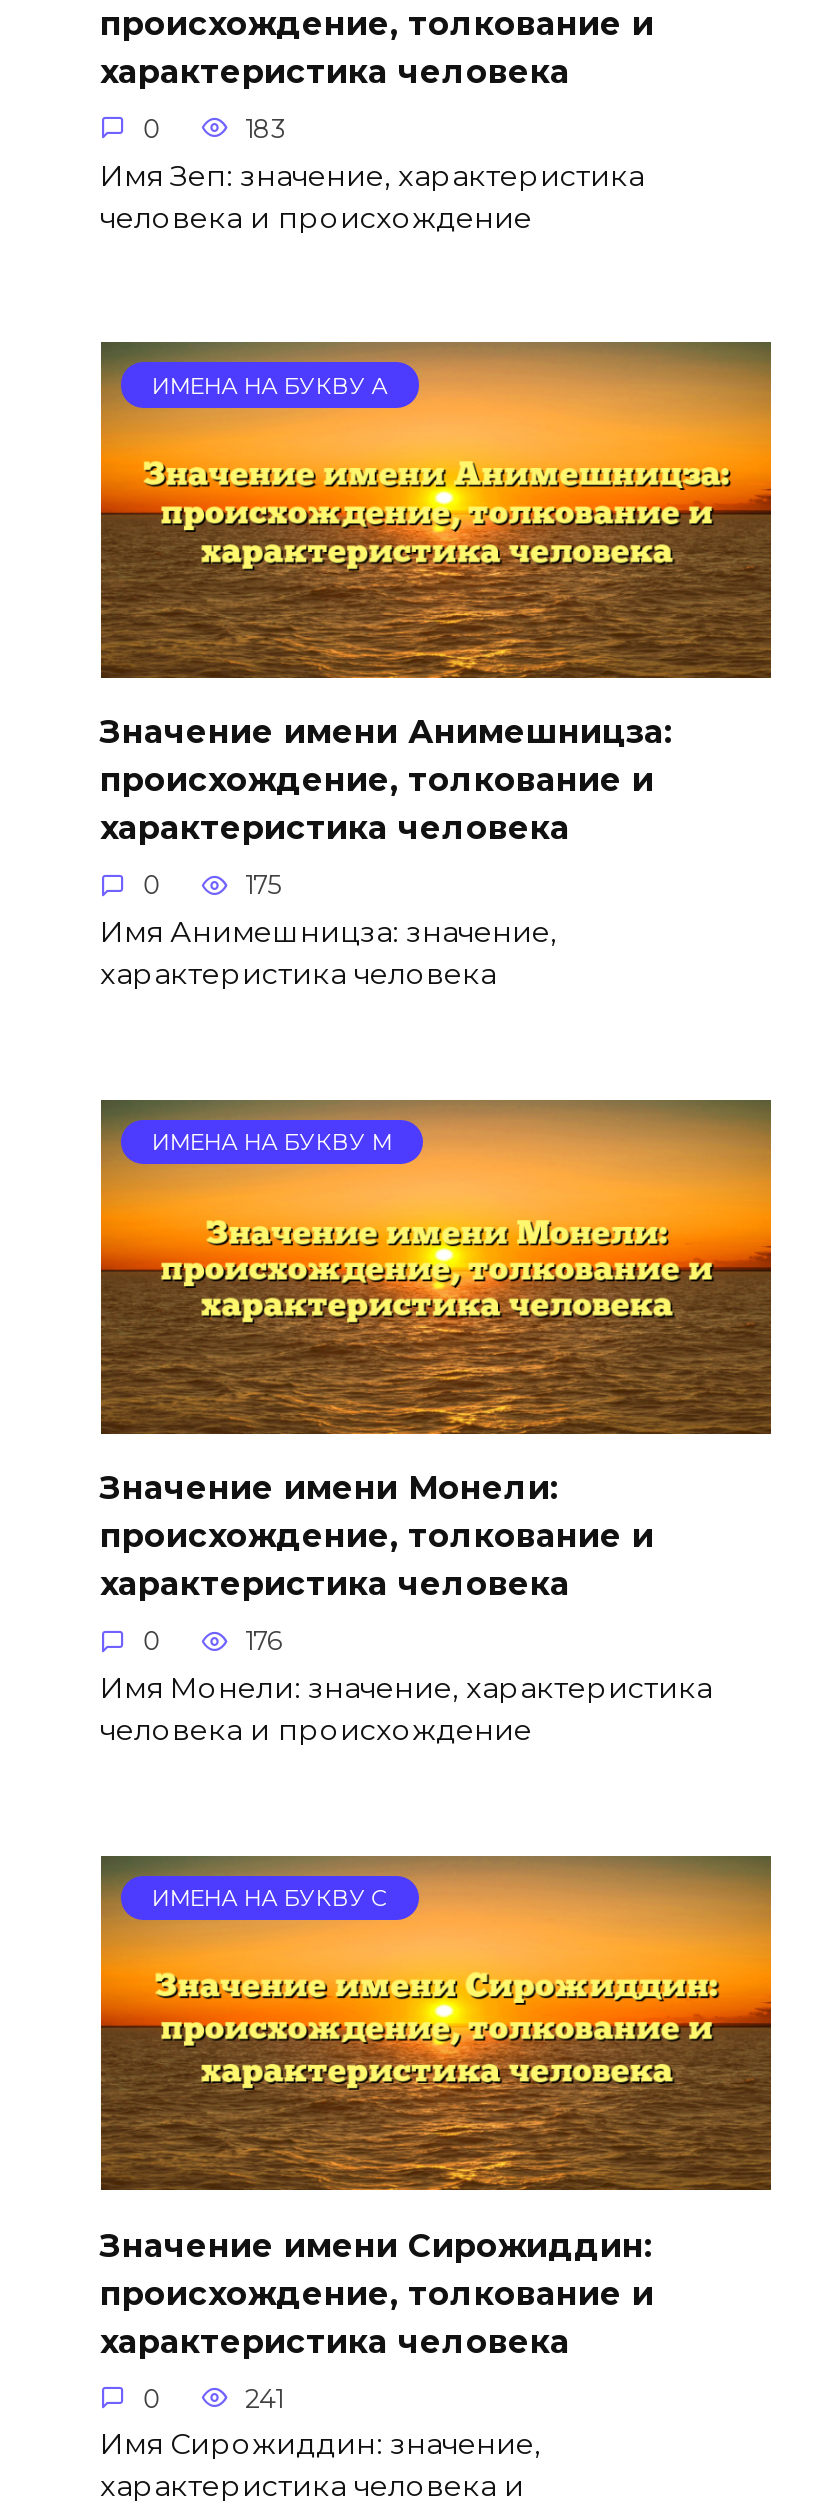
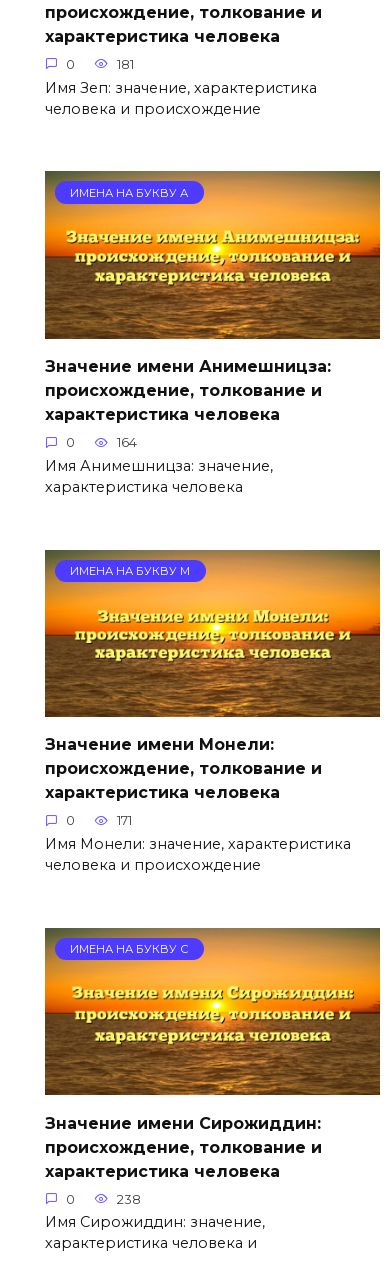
[245,114,287,144] 183 -> [117,57,134,72] 181
[245,870,281,900] 175 -> [117,435,137,450] 164
[245,1627,283,1657] 176 -> [117,813,132,828] 171
[245,2383,283,2413] 241 -> [117,1192,141,1207] 238

